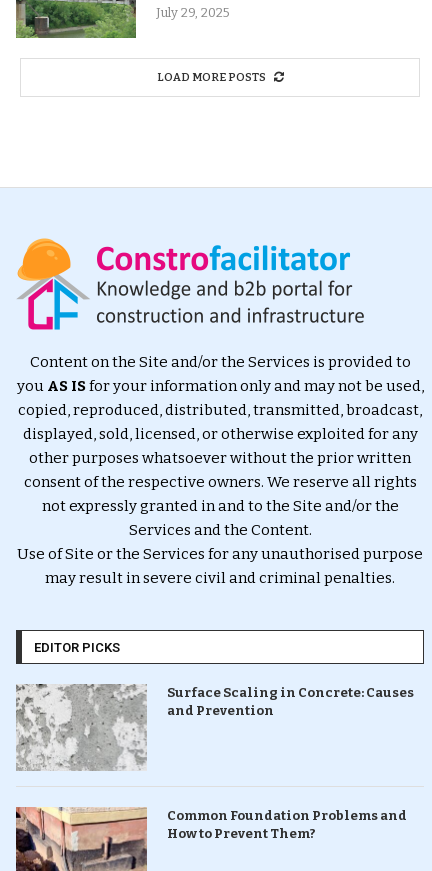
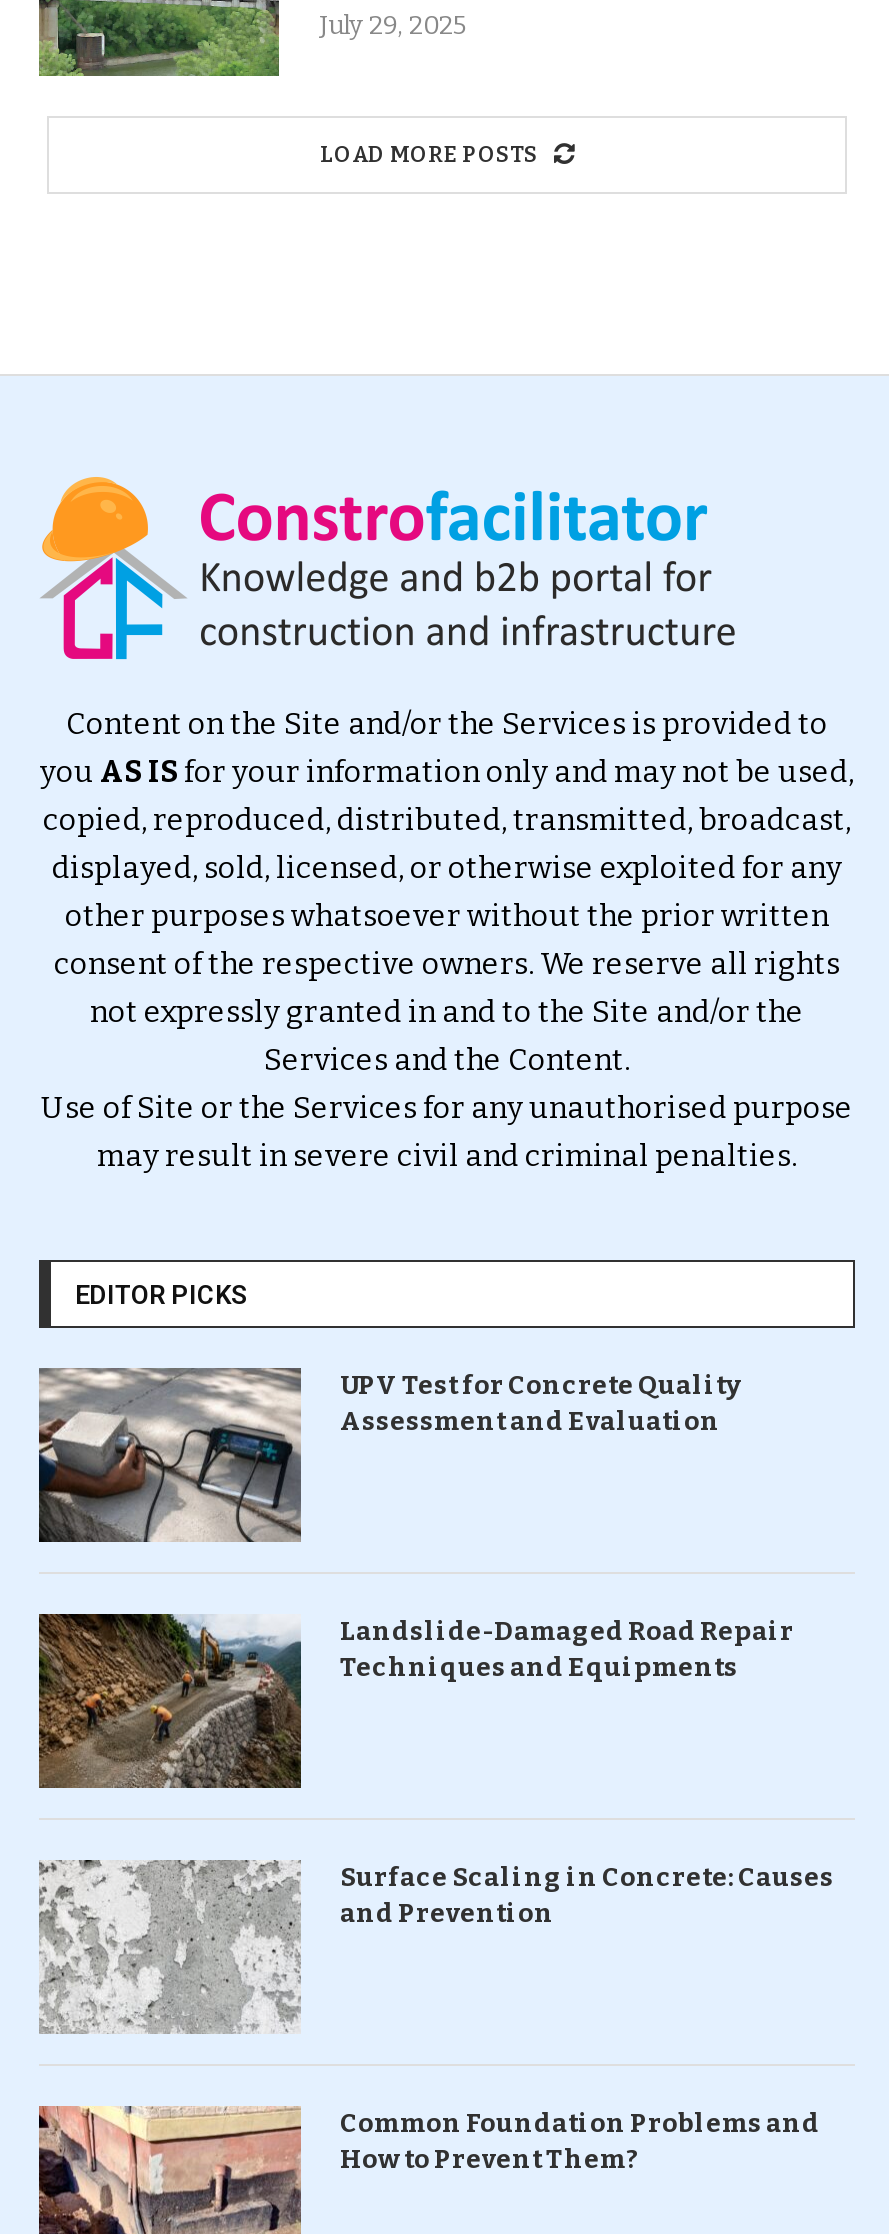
none -> [37,1366,740,1544] [image] | UPV Test for Concrete Quality | Assessment and Evaluation
none -> [37,1612,794,1820] [image] | Landslide-Damaged Road Repair | Techniques and Equipments

